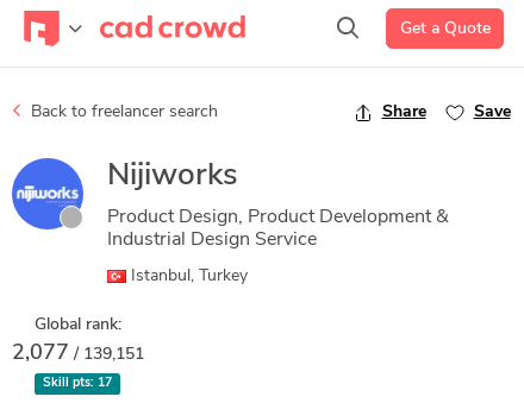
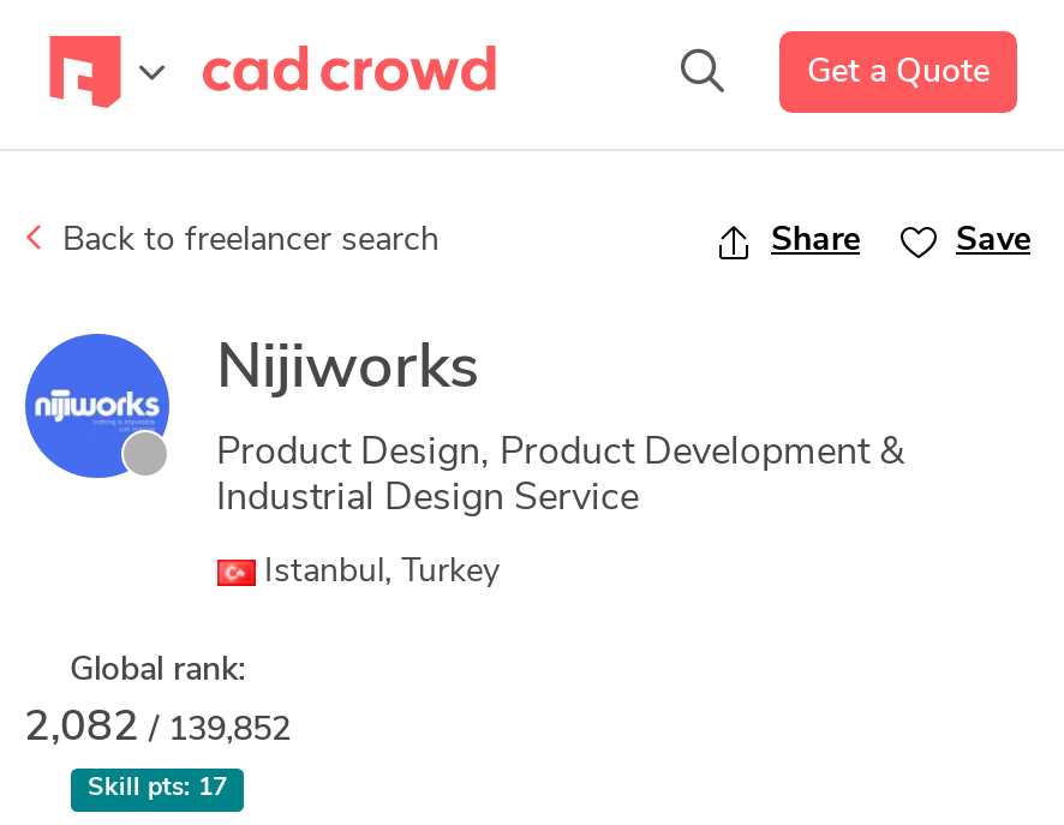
[11,342,144,365] 2,077 / 139,151 -> [24,706,291,752] 2,082 / 139,852

